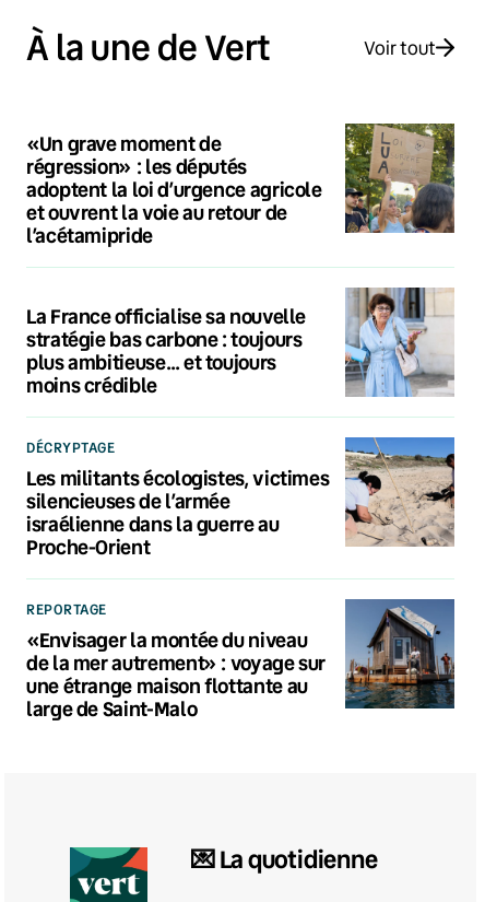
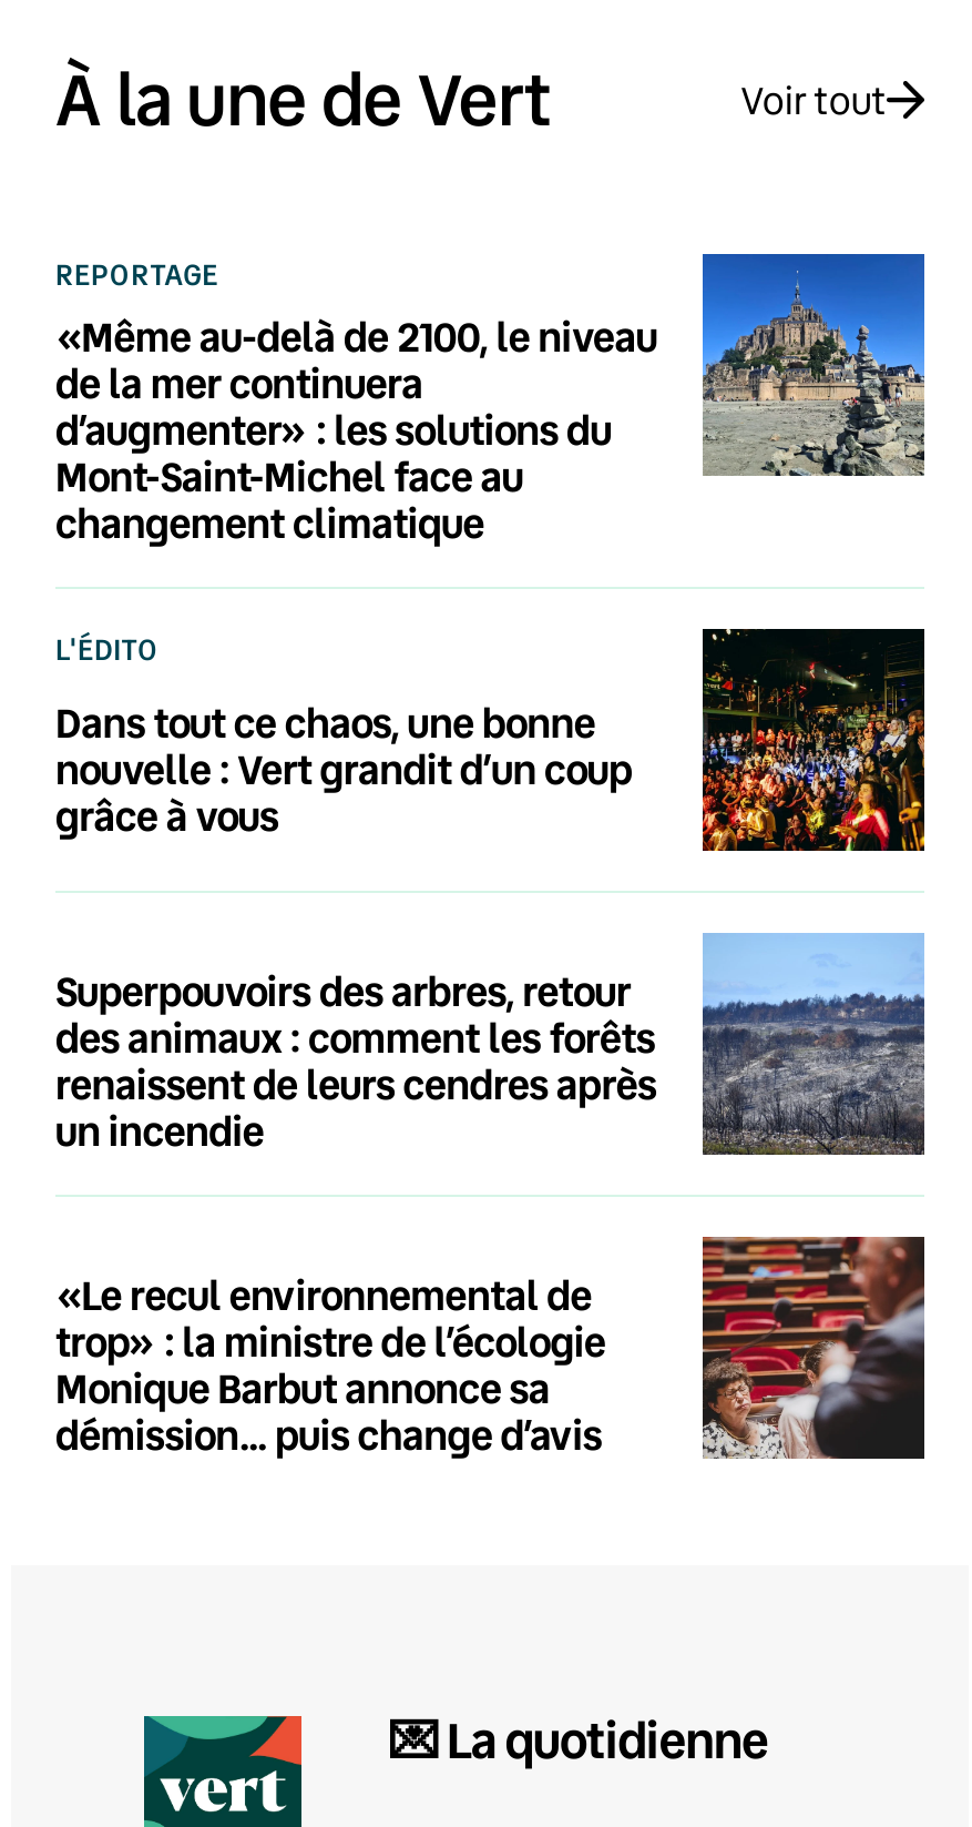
[344,122,456,233] [image] -> [703,254,924,478] [image]
[26,130,329,559] «Un grave moment de | régression» : les députés | adoptent la loi d’urgence agricole | et ouvrent la voie au retour de | l’acétamipride | La France officialise sa nouvelle | stratégie bas carbone : toujours | plus ambitieuse… et toujours | moins crédible | DÉCRYPTAGE | Les militants écologistes, victimes | silencieuses de l’armée | israélienne dans la guerre au | Proche-Orient -> none
[344,286,454,398] [image] -> [700,627,927,853] [image]
[344,436,456,548] [image] -> [700,933,927,1157] [image]
[26,599,454,721] [image] | «Envisager la montée du niveau | de la mer autrement» : voyage sur | une étrange maison flottante au | large de Saint-Malo -> [55,309,927,1461] [image] | «Même au-delà de 2100, le niveau | de la mer continuera | d’augmenter» : les solutions du | Mont-Saint-Michel face au | changement climatique | L'ÉDITO | Dans tout ce chaos, une bonne | nouvelle : Vert grandit d’un coup | grâce à vous | Superpouvoirs des arbres, retour | des animaux : comment les forêts | renaissent de leurs cendres après | un incendie | «Le recul environnemental de | trop» : la ministre de l’écologie | Monique Barbut annonce sa | démission… puis change d’avis
moved [26,599,107,618] -> [55,253,219,293]: REPORTAGE

